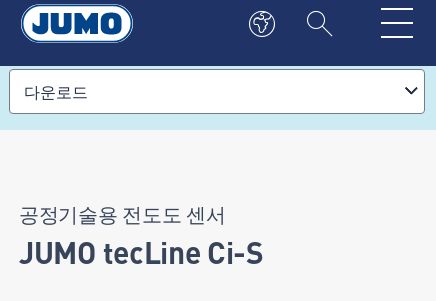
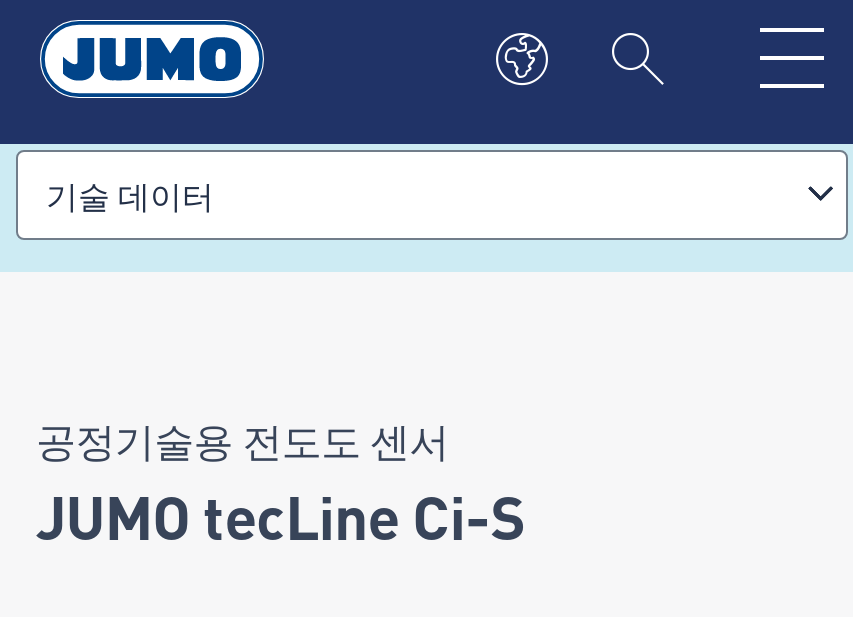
[24,80,88,102] 다운로드 -> [46,172,214,216] 기술 데이터

